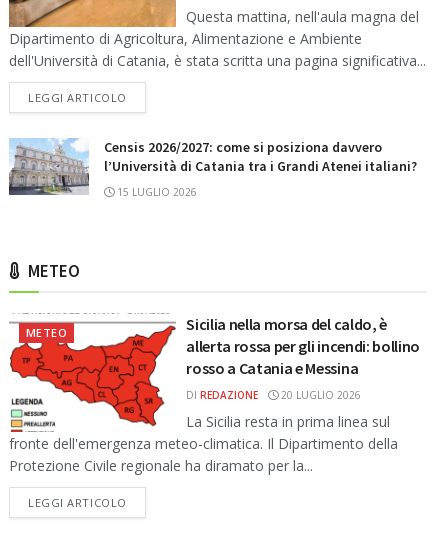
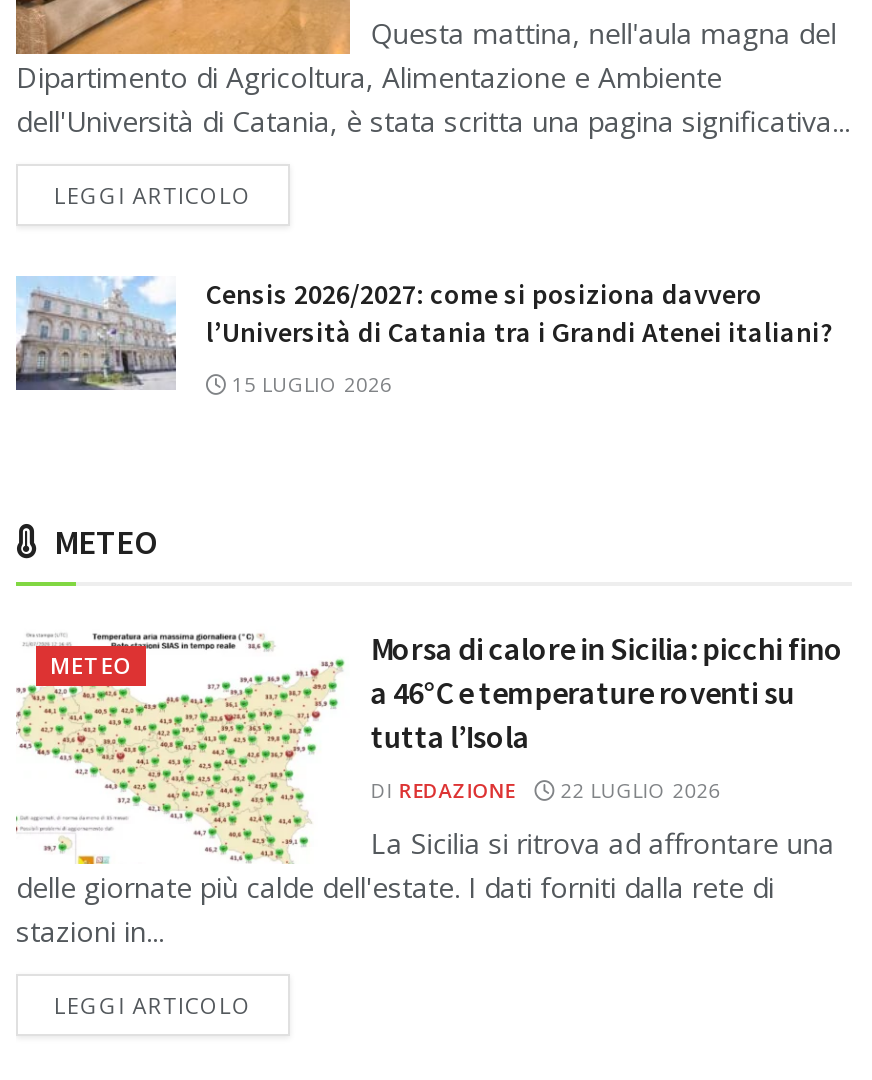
[9,313,398,475] [image] | La Sicilia resta in prima linea sul | fronte dell'emergenza meteo-climatica. Il Dipartimento della | Protezione Civile regionale ha diramato per la... -> [16,626,834,949] [image] | La Sicilia si ritrova ad affrontare una | delle giornate più calde dell'estate. I dati forniti dalla rete di | stazioni in...
[186,314,420,378] Sicilia nella morsa del caldo, è | allerta rossa per gli incendi: bollino | rosso a Catania e Messina -> [370,627,843,755] Morsa di calore in Sicilia: picchi fino | a 46°C e temperature roventi su | tutta l’Isola
[186,388,361,402] DI REDAZIONE 20 LUGLIO 2026 -> [370,775,720,803] DI REDAZIONE 22 LUGLIO 2026

